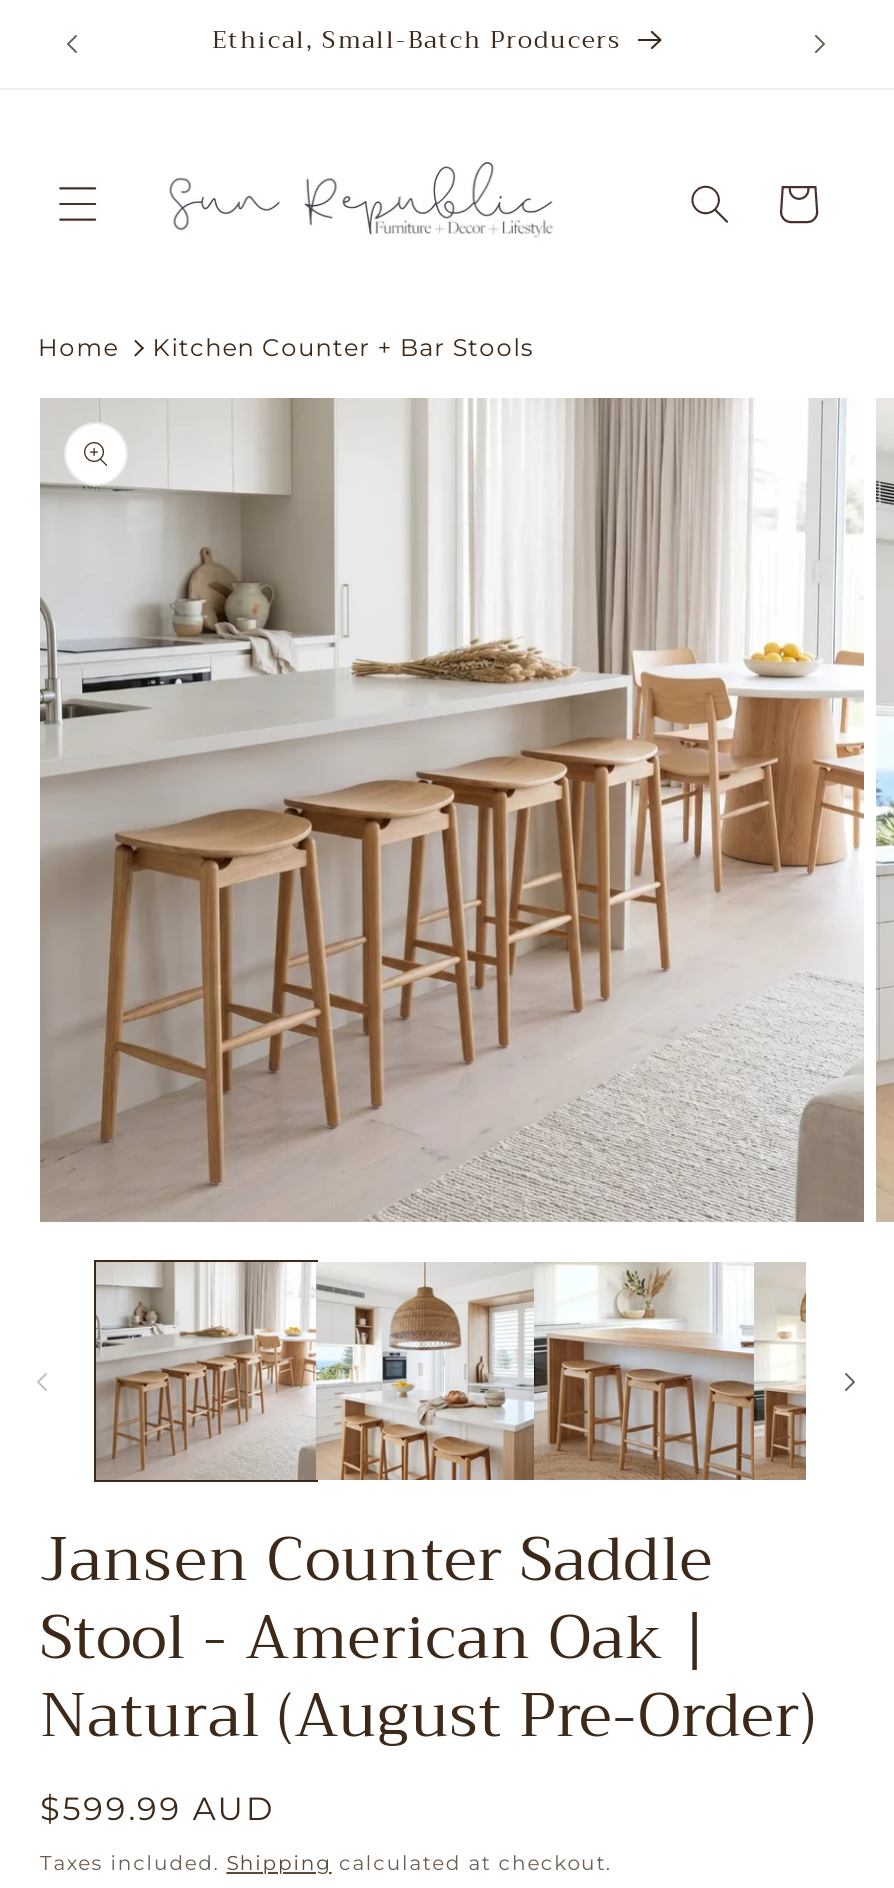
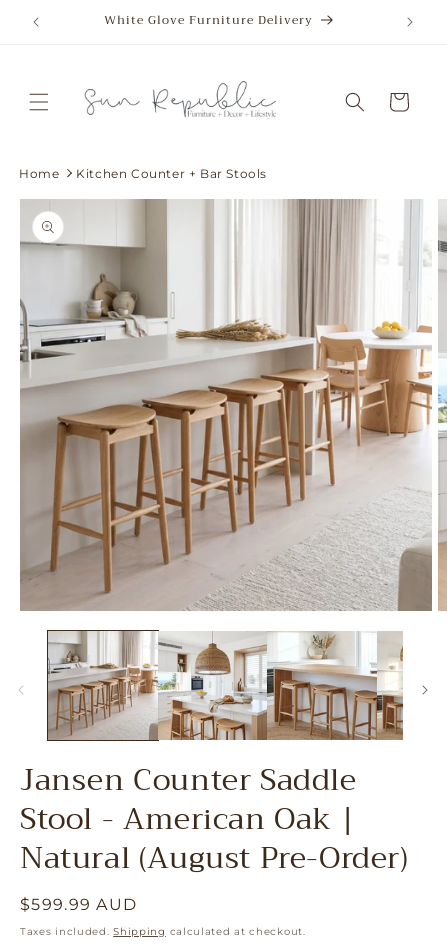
[212,20,622,60] Ethical, Small-Batch Producers -> [104,10,313,30] White Glove Furniture Delivery

